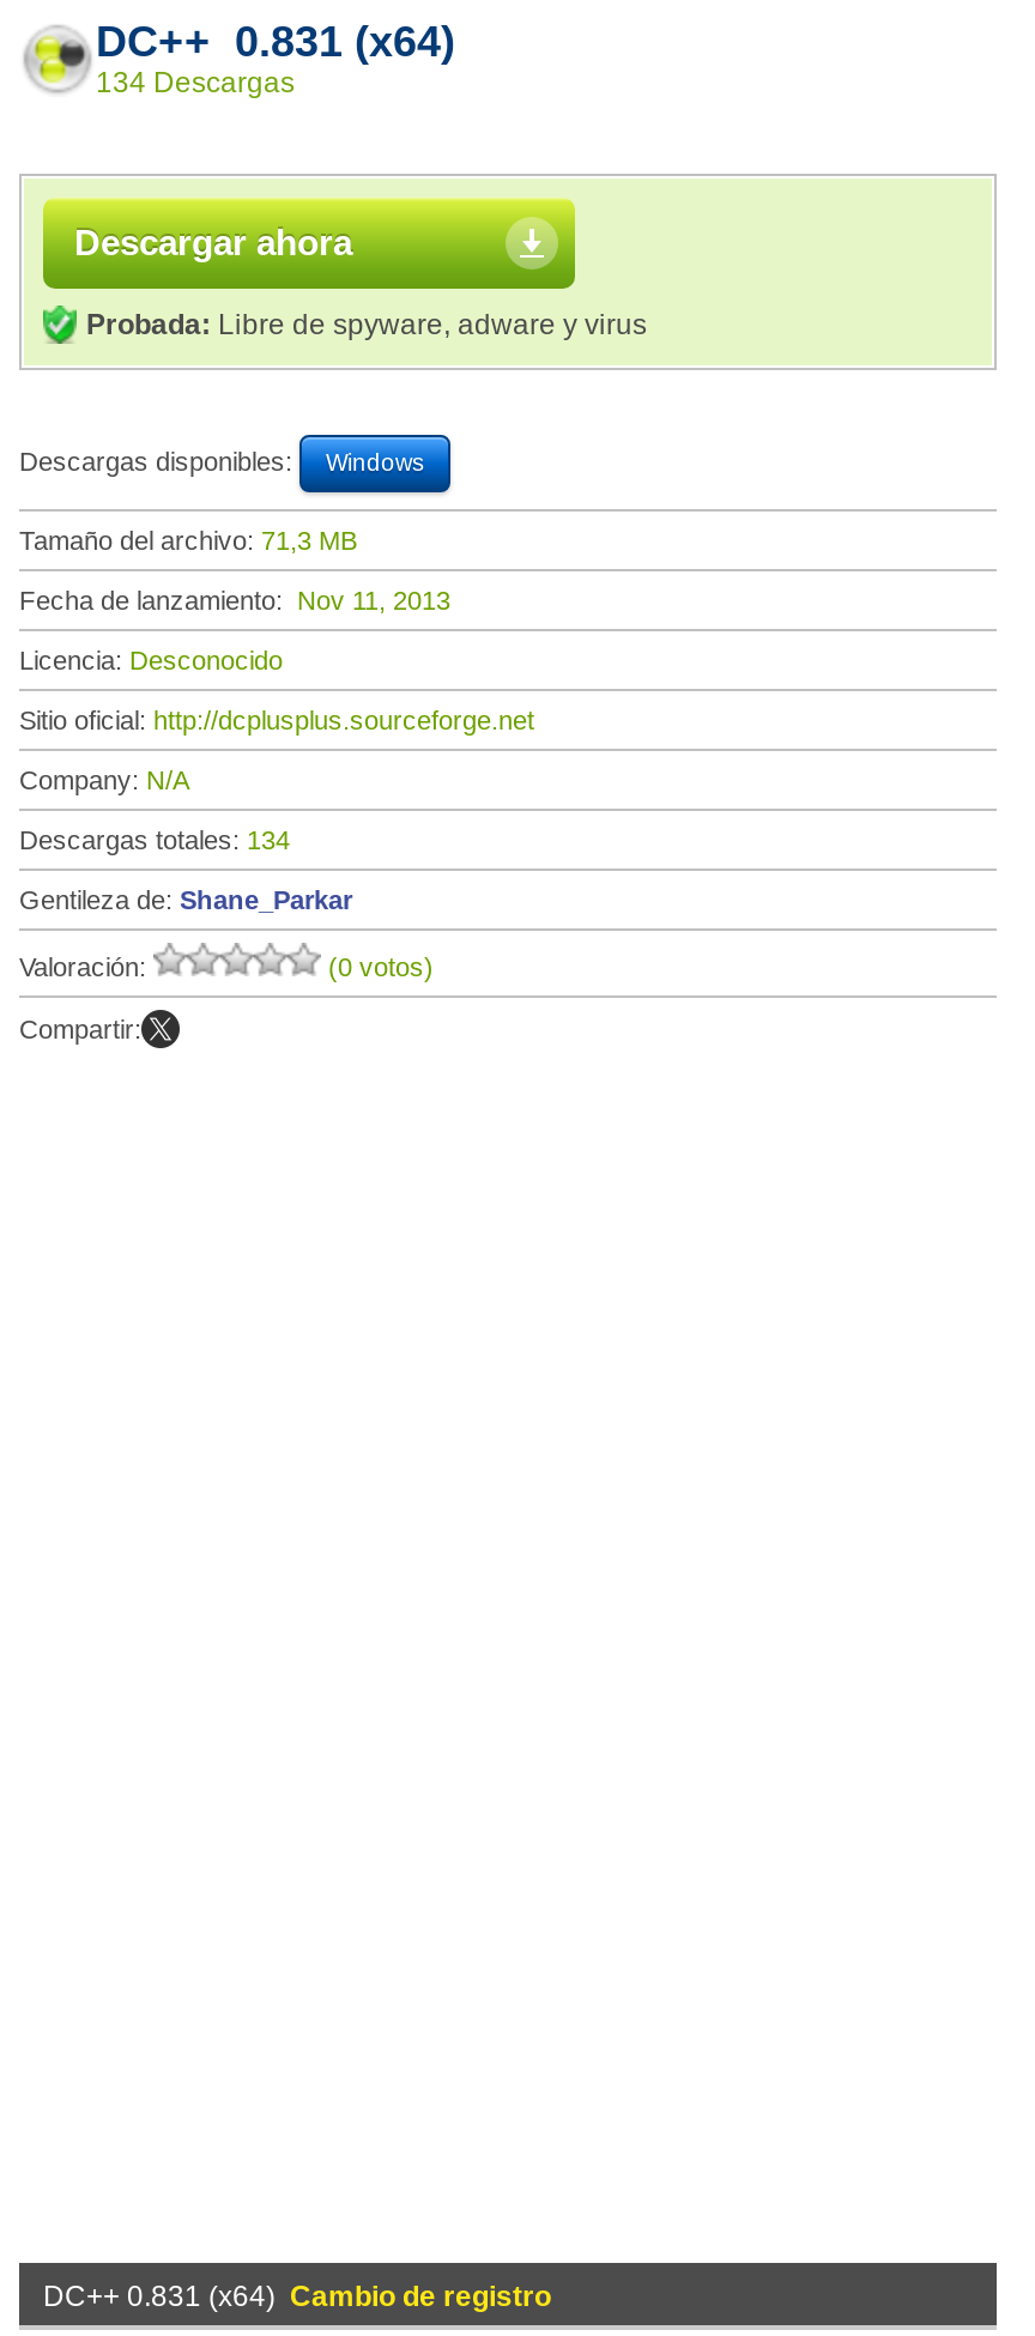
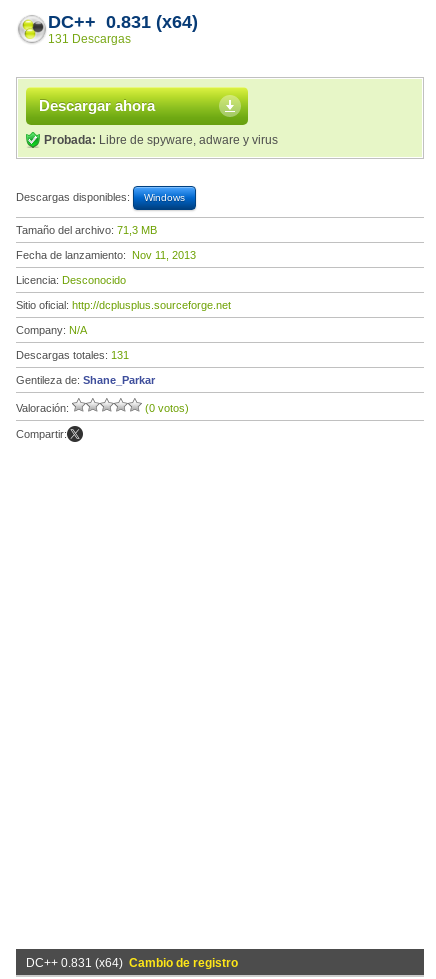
[96,66,295,99] 134 Descargas -> [48,32,131,46] 131 Descargas
[19,825,290,854] Descargas totales: 134 -> [16,349,129,361] Descargas totales: 131

